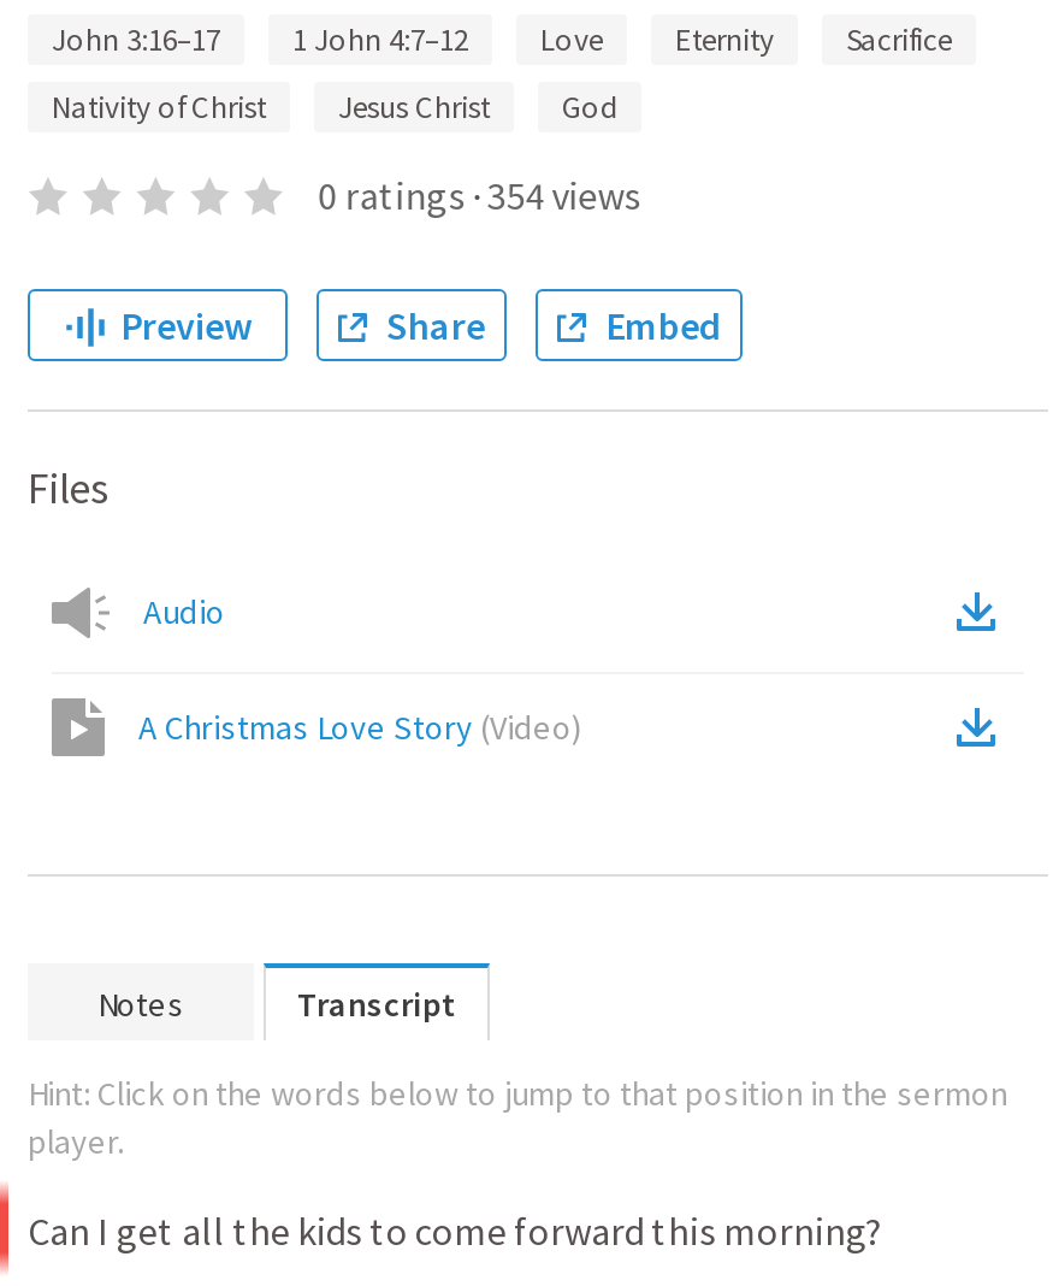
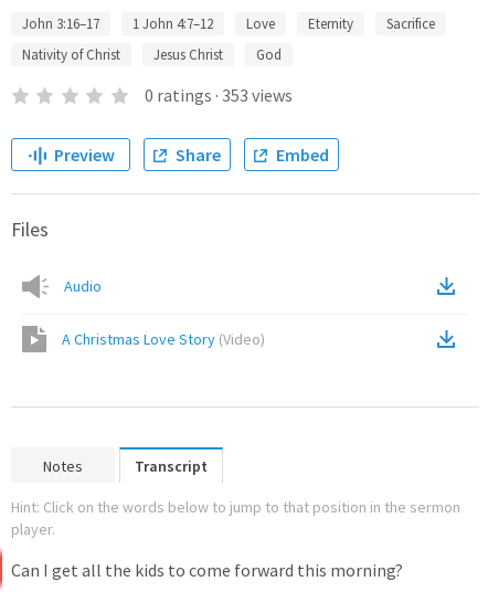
[318,171,641,219] 0 ratings · 354 views -> [144,84,292,106] 0 ratings · 353 views

